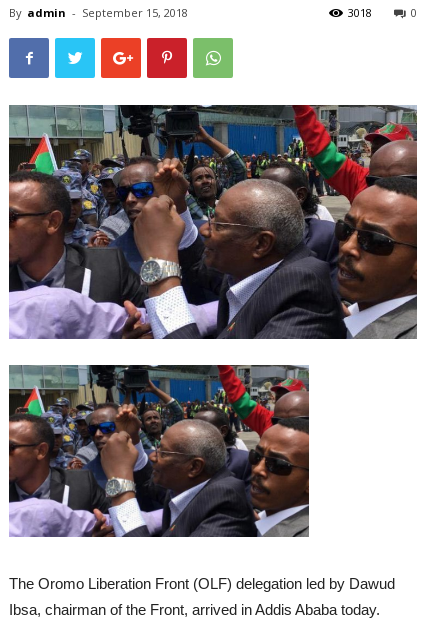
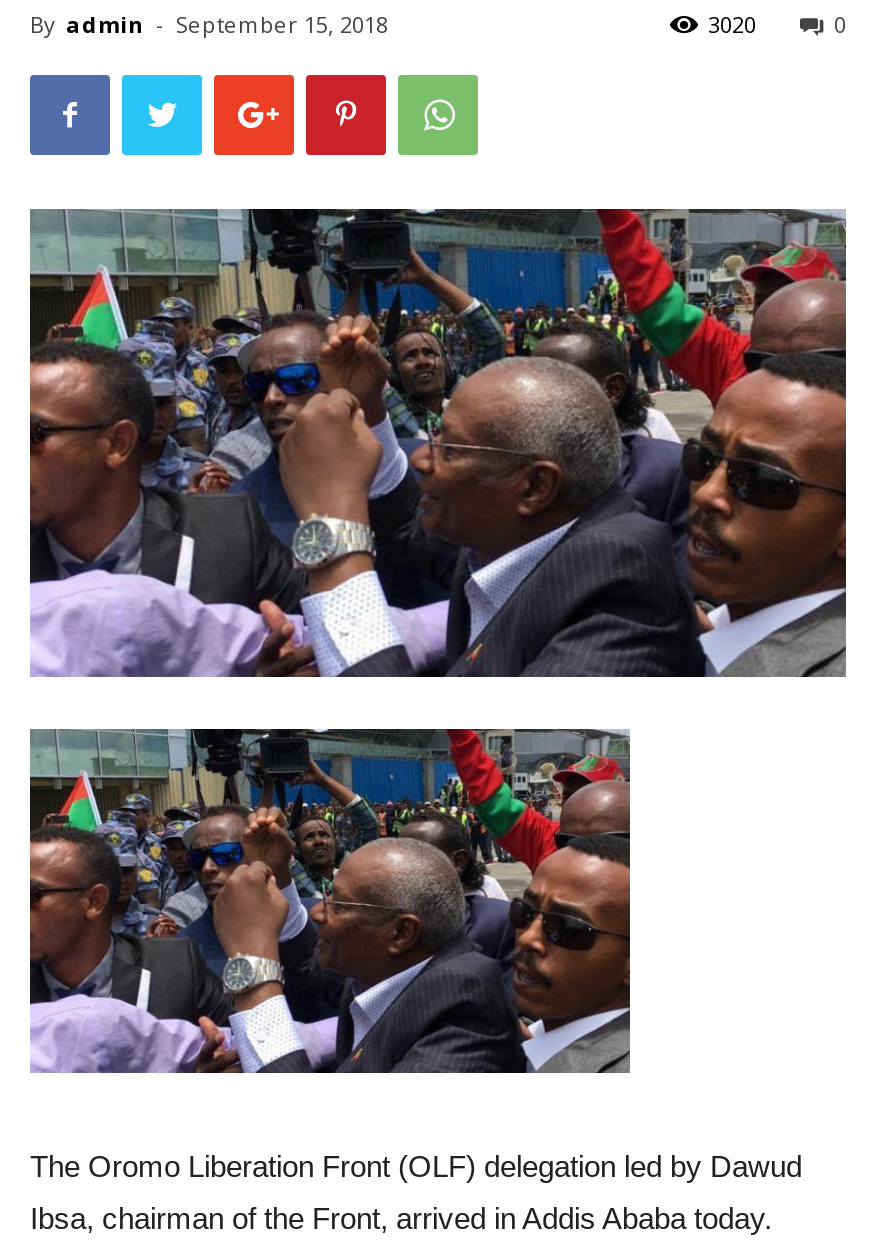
[348,5,372,20] 3018 -> [708,9,756,39] 3020

